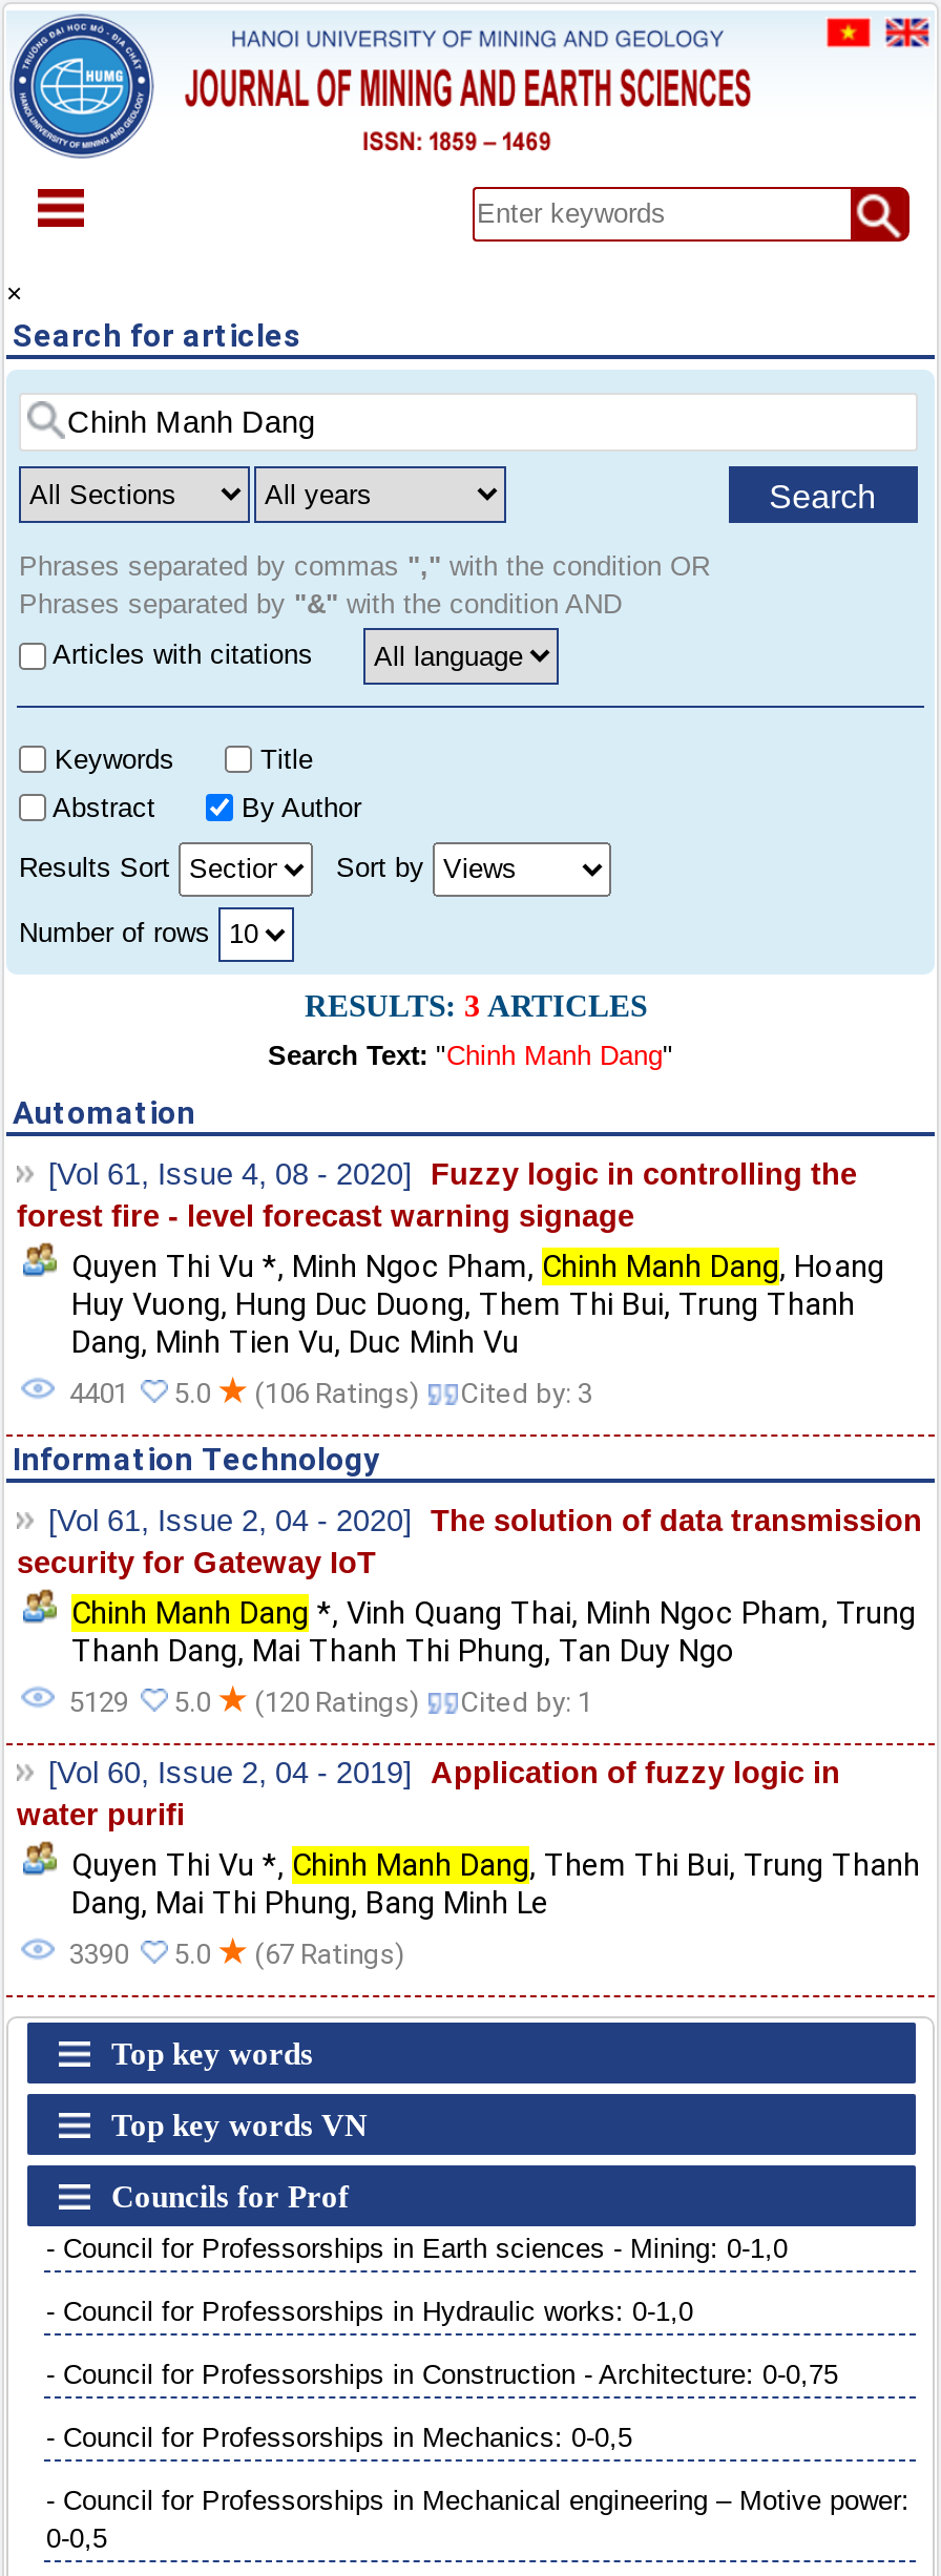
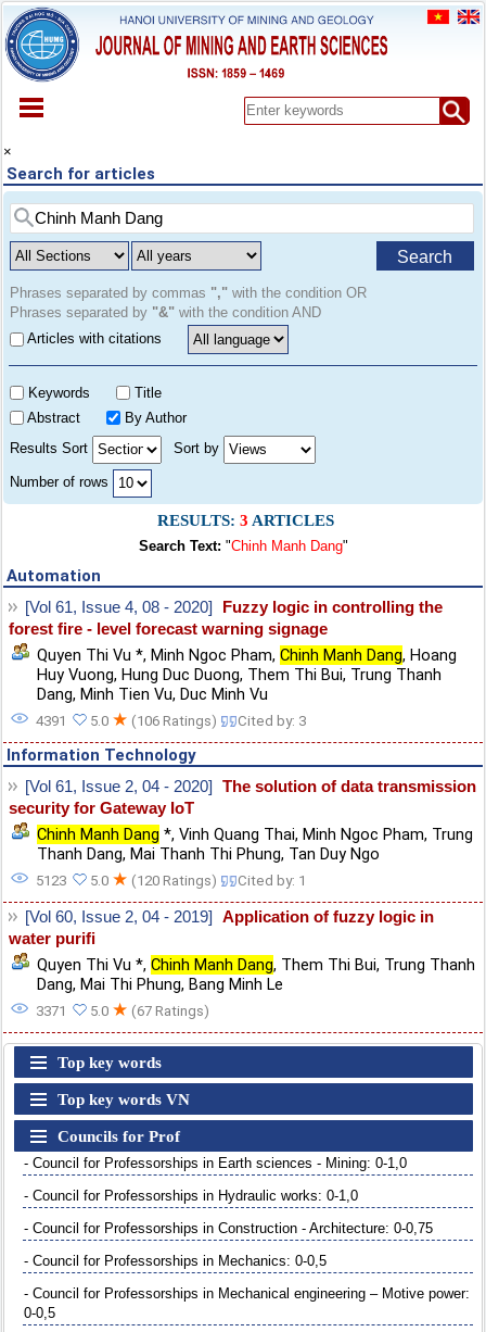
[69,1377,128,1409] 4401 -> [36,713,66,729] 4391
[69,1686,128,1718] 5129 -> [36,872,66,889] 5123
[69,1938,128,1970] 3390 -> [36,1003,66,1019] 3371

